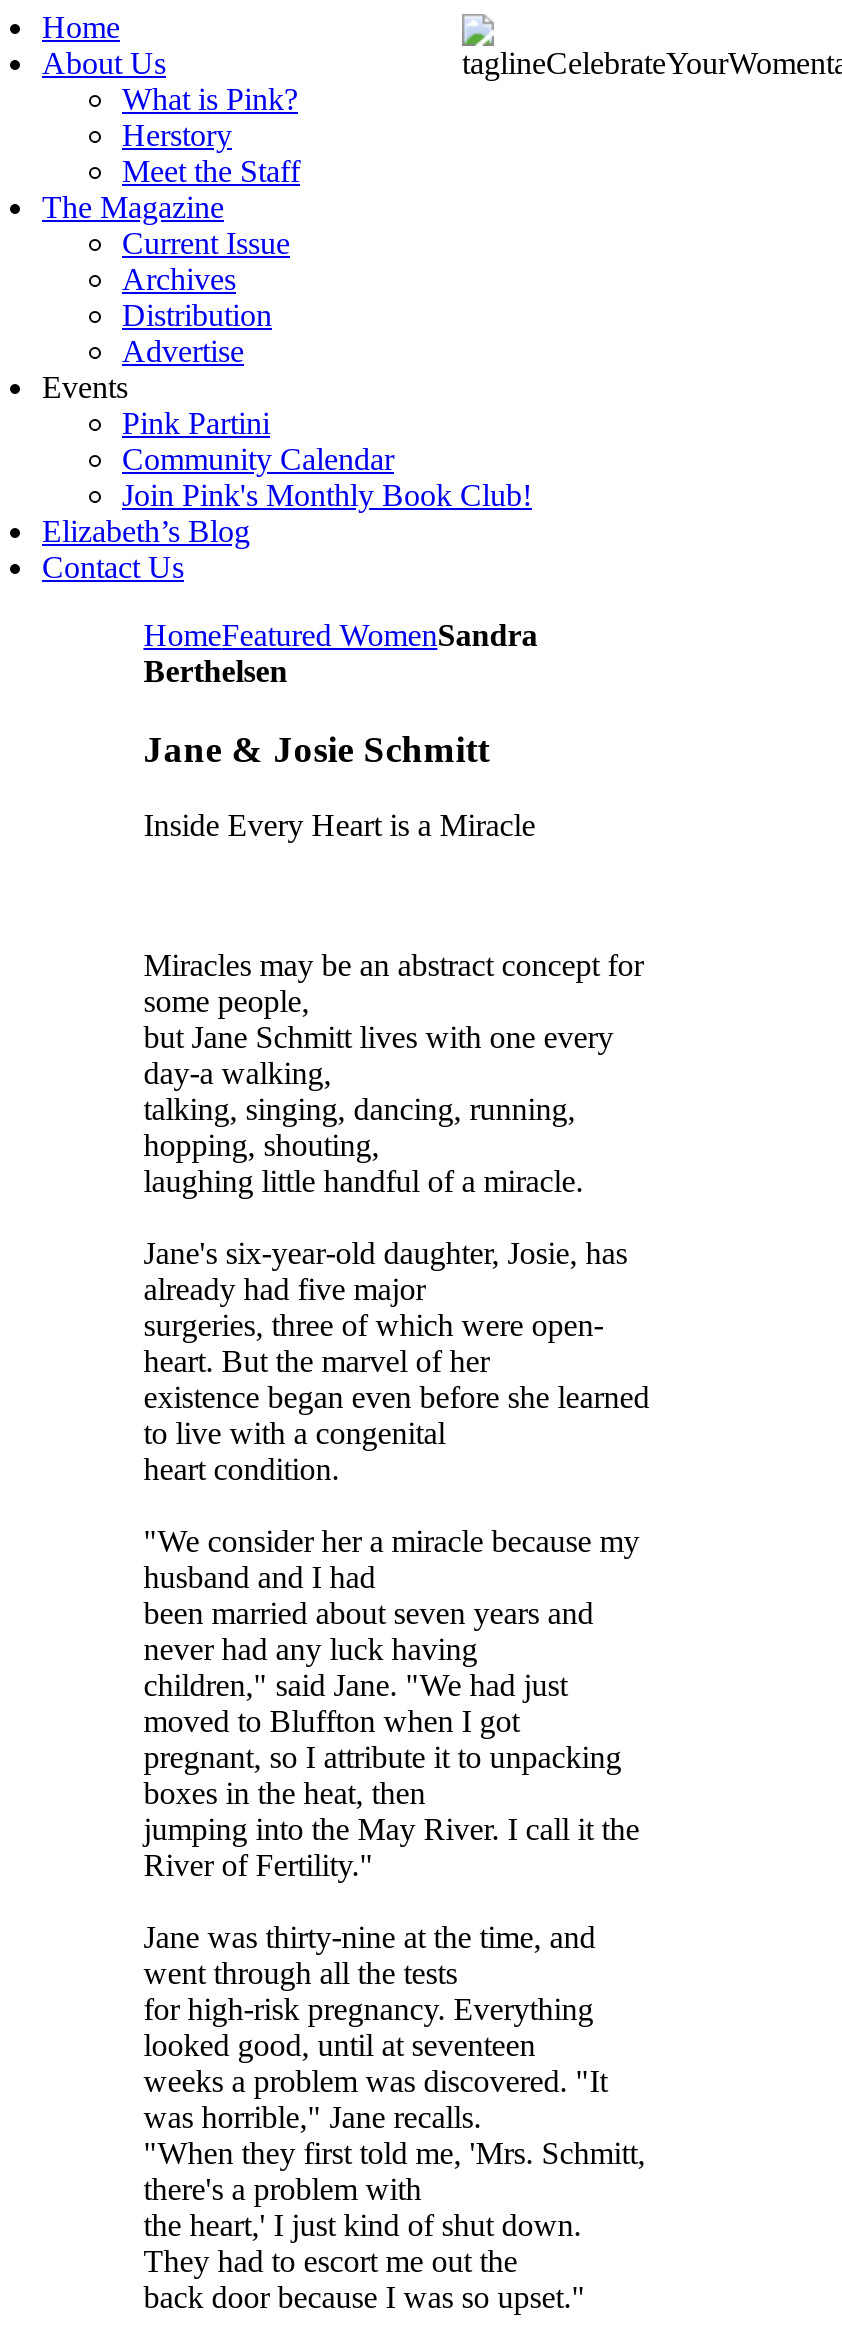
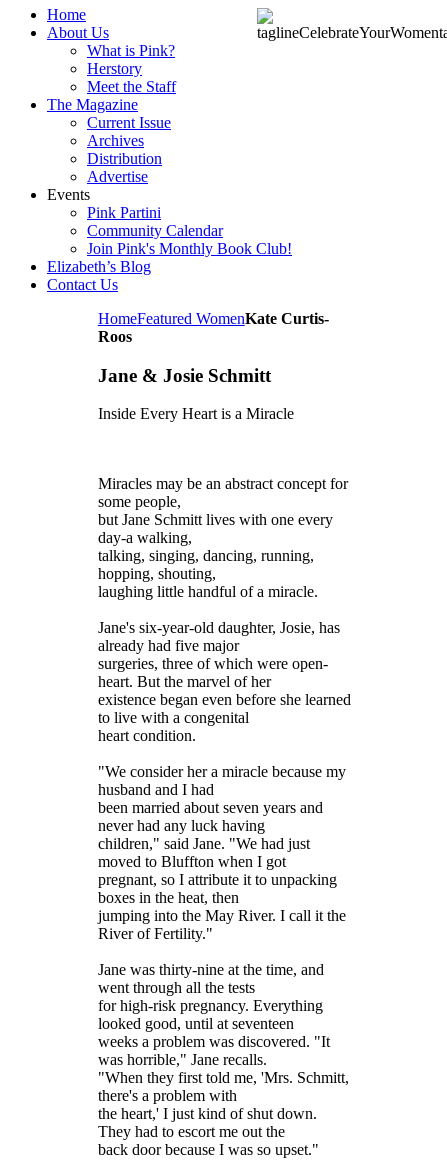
[143,618,537,688] HomeFeatured WomenSandra | Berthelsen -> [98,310,329,345] HomeFeatured WomenKate Curtis- | Roos

